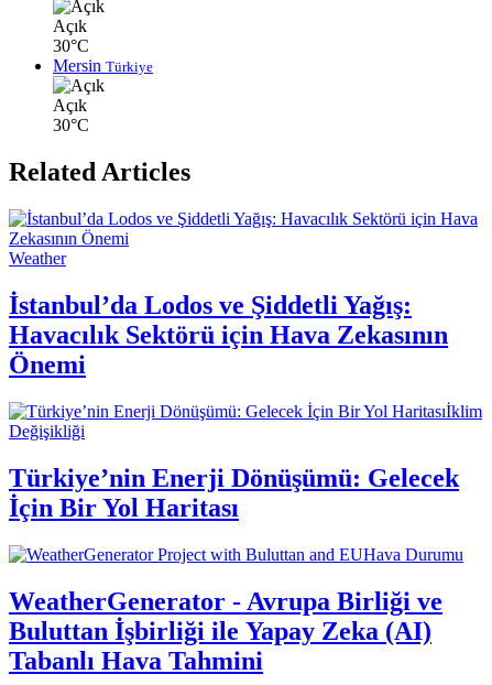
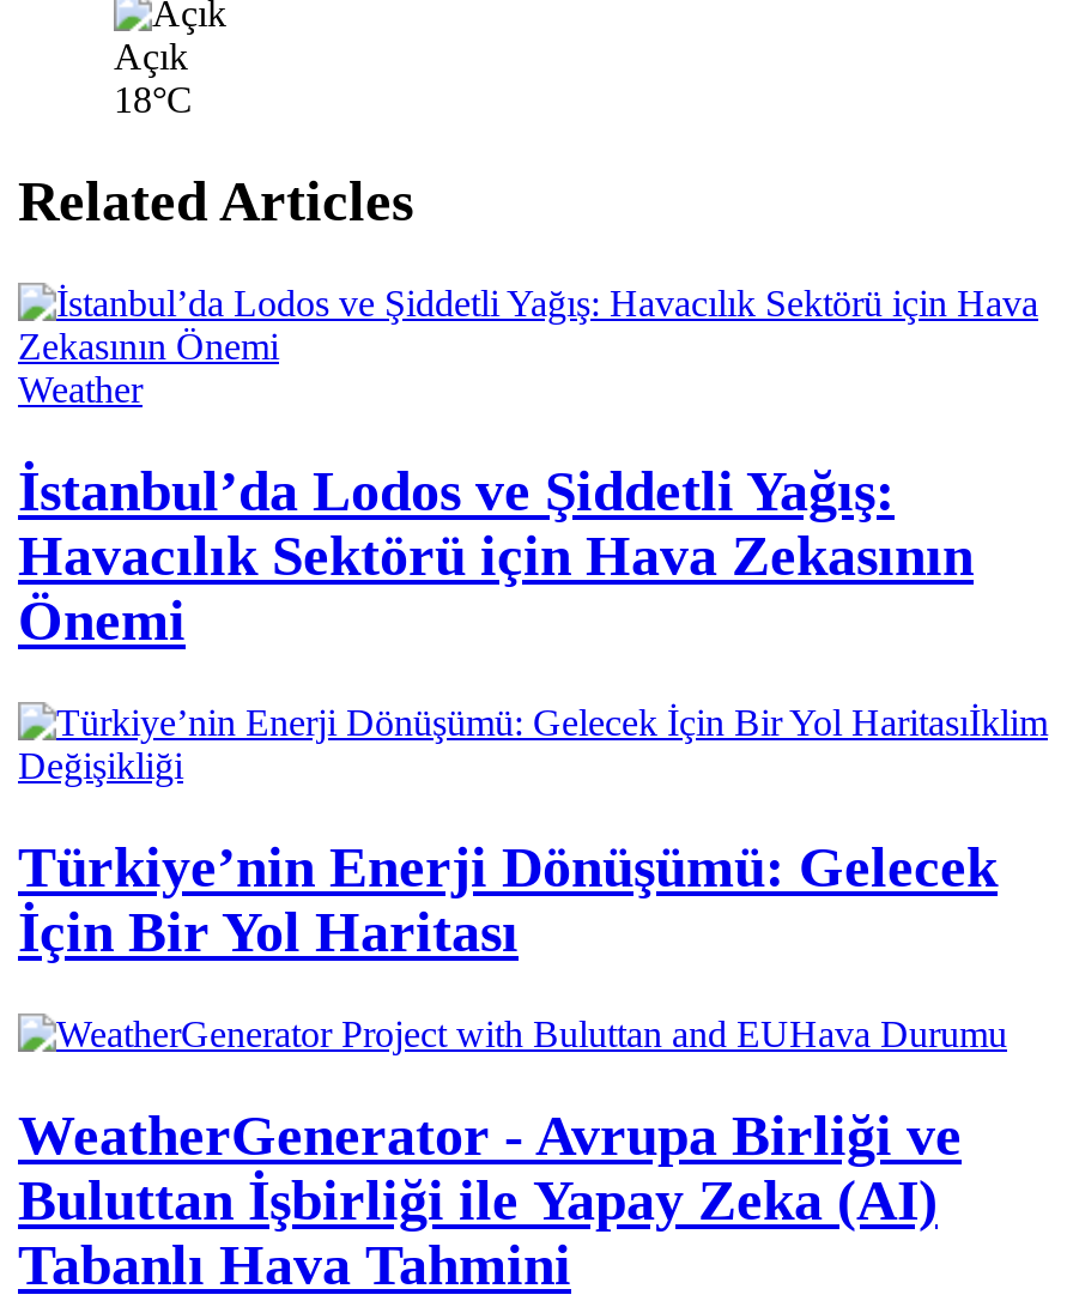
[53,37,153,135] 30°C | Mersin Türkiye | Açık | 30°C -> [114,80,193,121] 18°C

